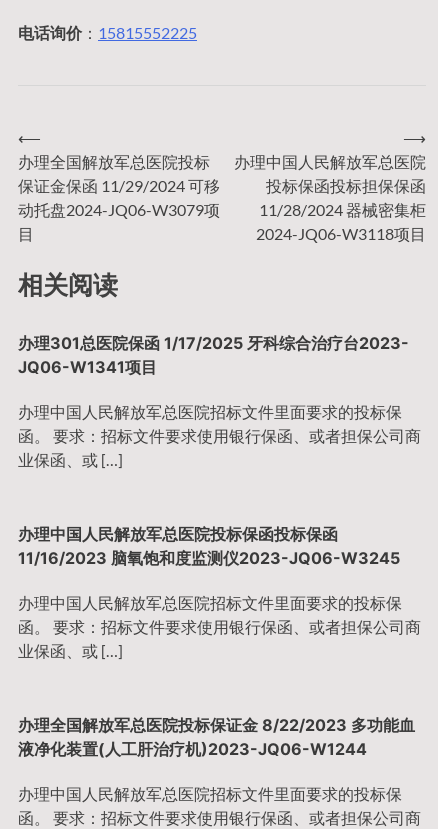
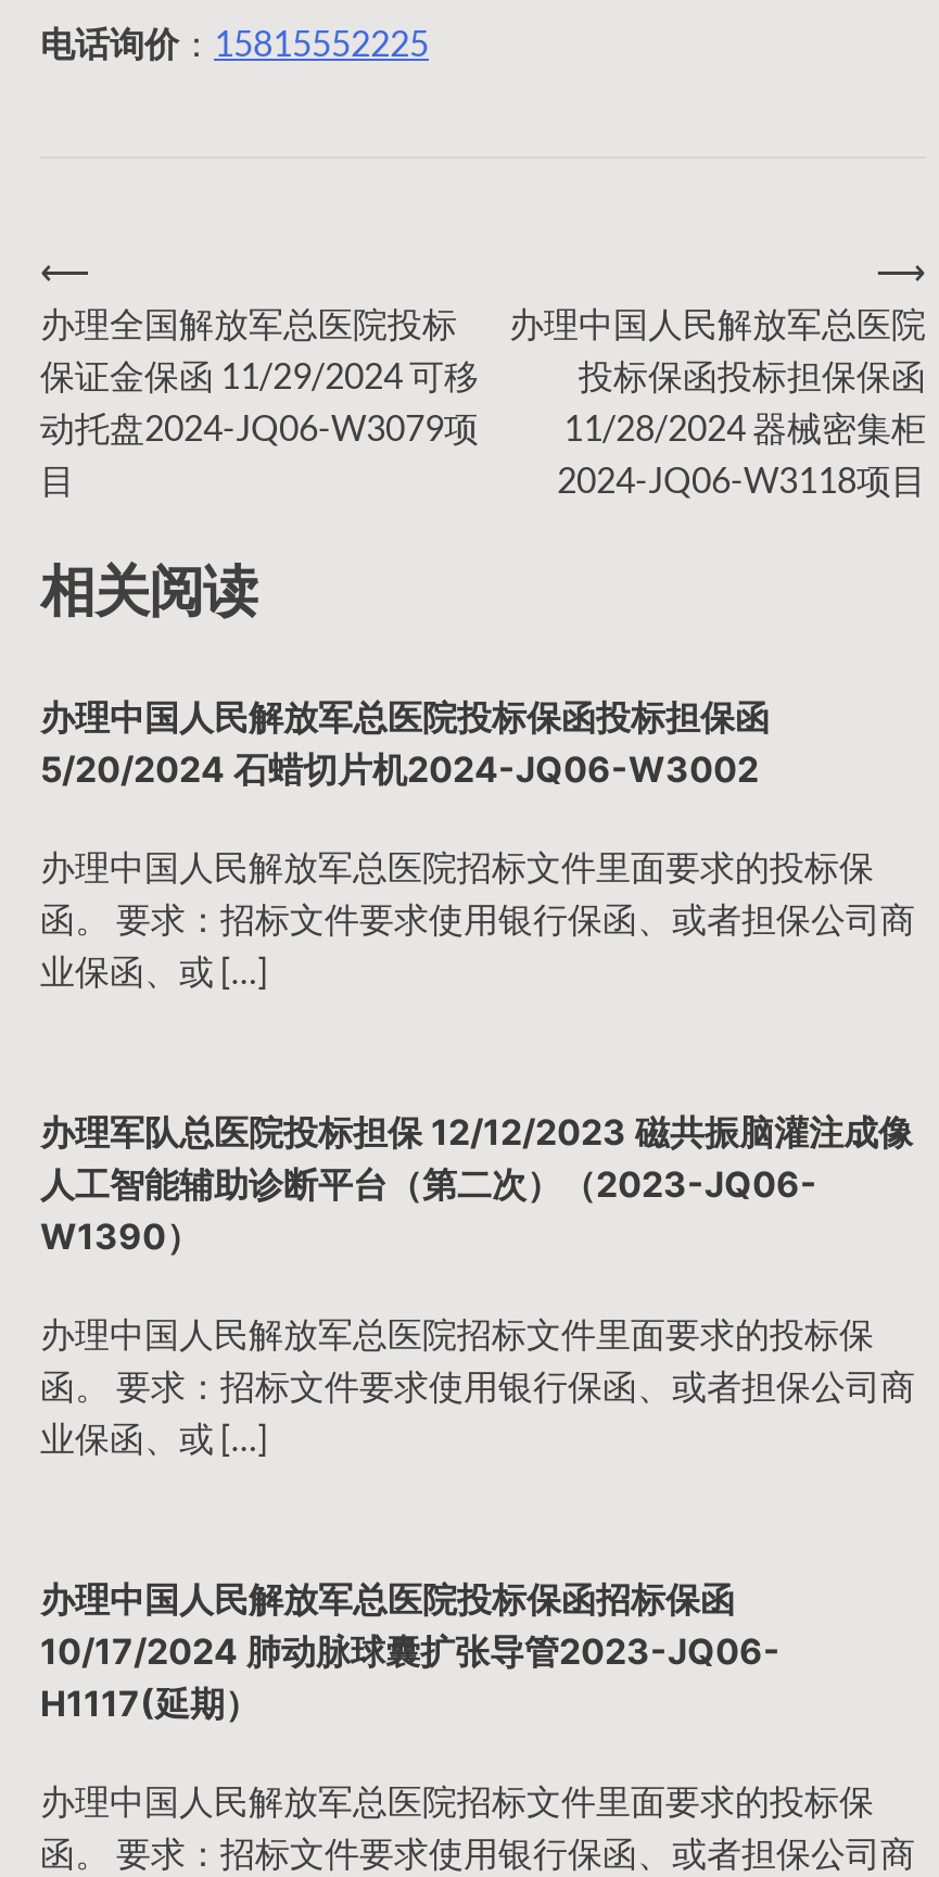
[18,333,409,377] 办理301总医院保函 1/17/2025 牙科综合治疗台2023- | JQ06-W1341项目 -> [40,695,770,791] 办理中国人民解放军总医院投标保函投标担保函 | 5/20/2024 石蜡切片机2024-JQ06-W3002
[18,524,400,568] 办理中国人民解放军总医院投标保函投标保函 | 11/16/2023 脑氧饱和度监测仪2023-JQ06-W3245 -> [40,1110,913,1258] 办理军队总医院投标担保 12/12/2023 磁共振脑灌注成像 | 人工智能辅助诊断平台（第二次）（2023-JQ06- | W1390）
[18,715,415,759] 办理全国解放军总医院投标保证金 8/22/2023 多功能血 | 液净化装置(人工肝治疗机)2023-JQ06-W1244 -> [40,1577,781,1724] 办理中国人民解放军总医院投标保函招标保函 | 10/17/2024 肺动脉球囊扩张导管2023-JQ06- | H1117(延期）

